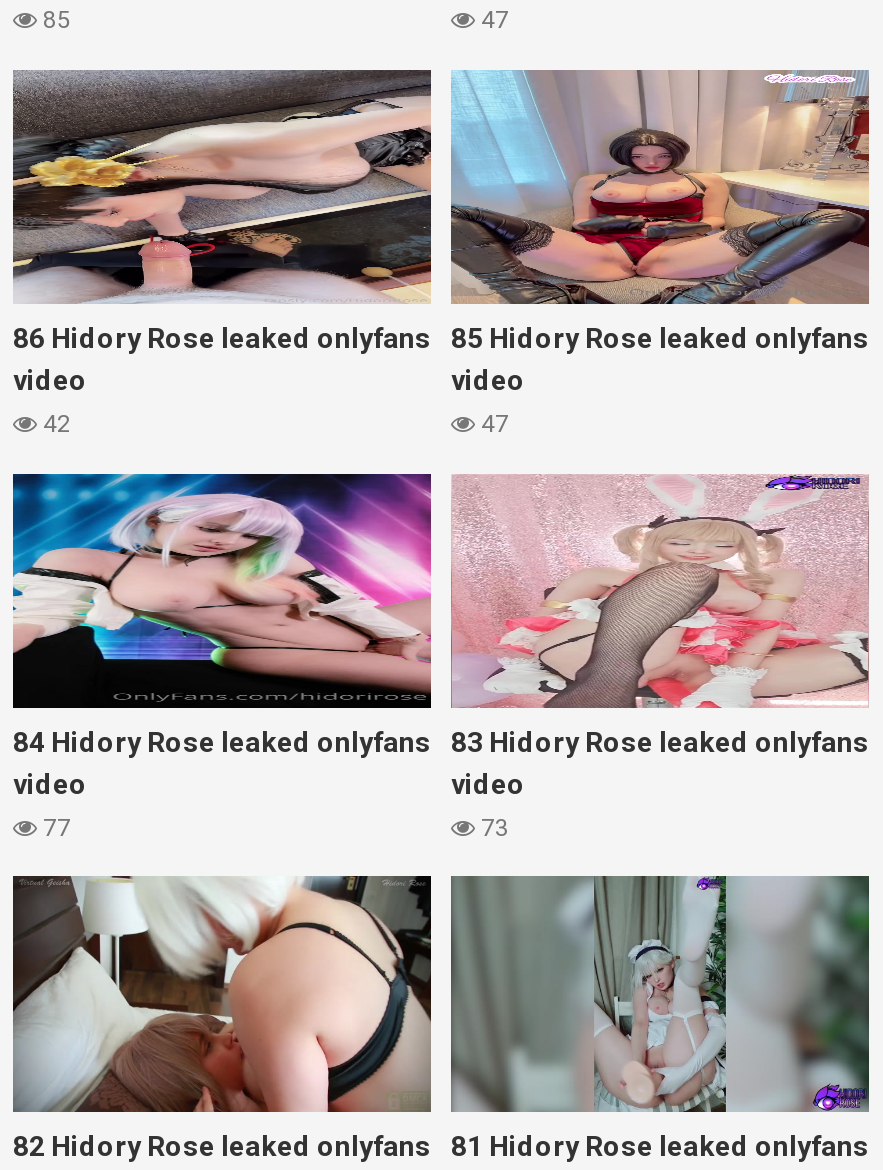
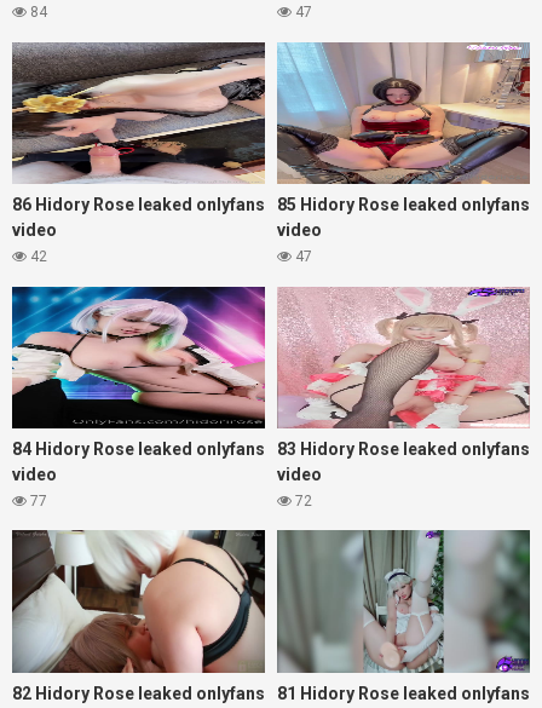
[37,6,71,34] 85 -> [27,4,47,21] 84
[475,814,509,842] 73 -> [292,493,312,510] 72

